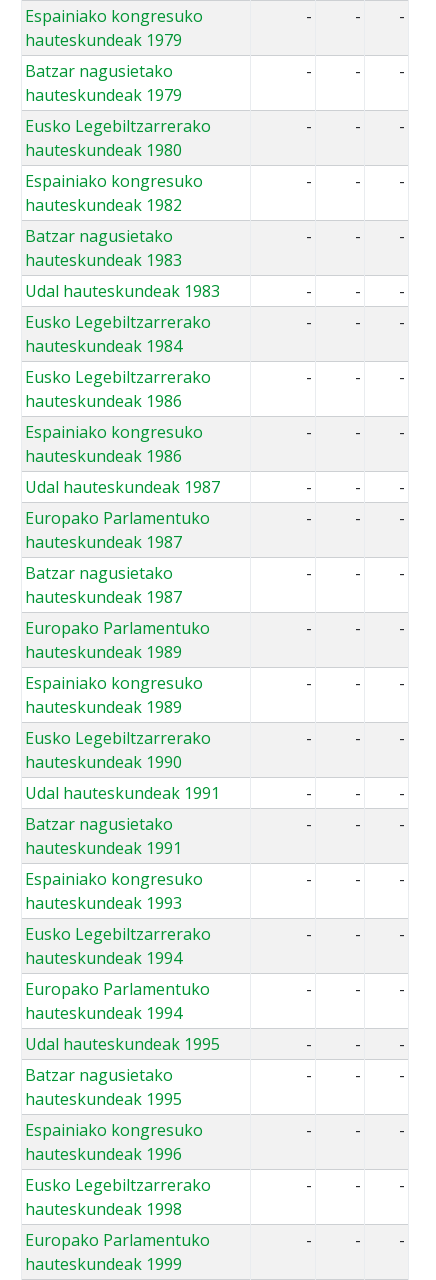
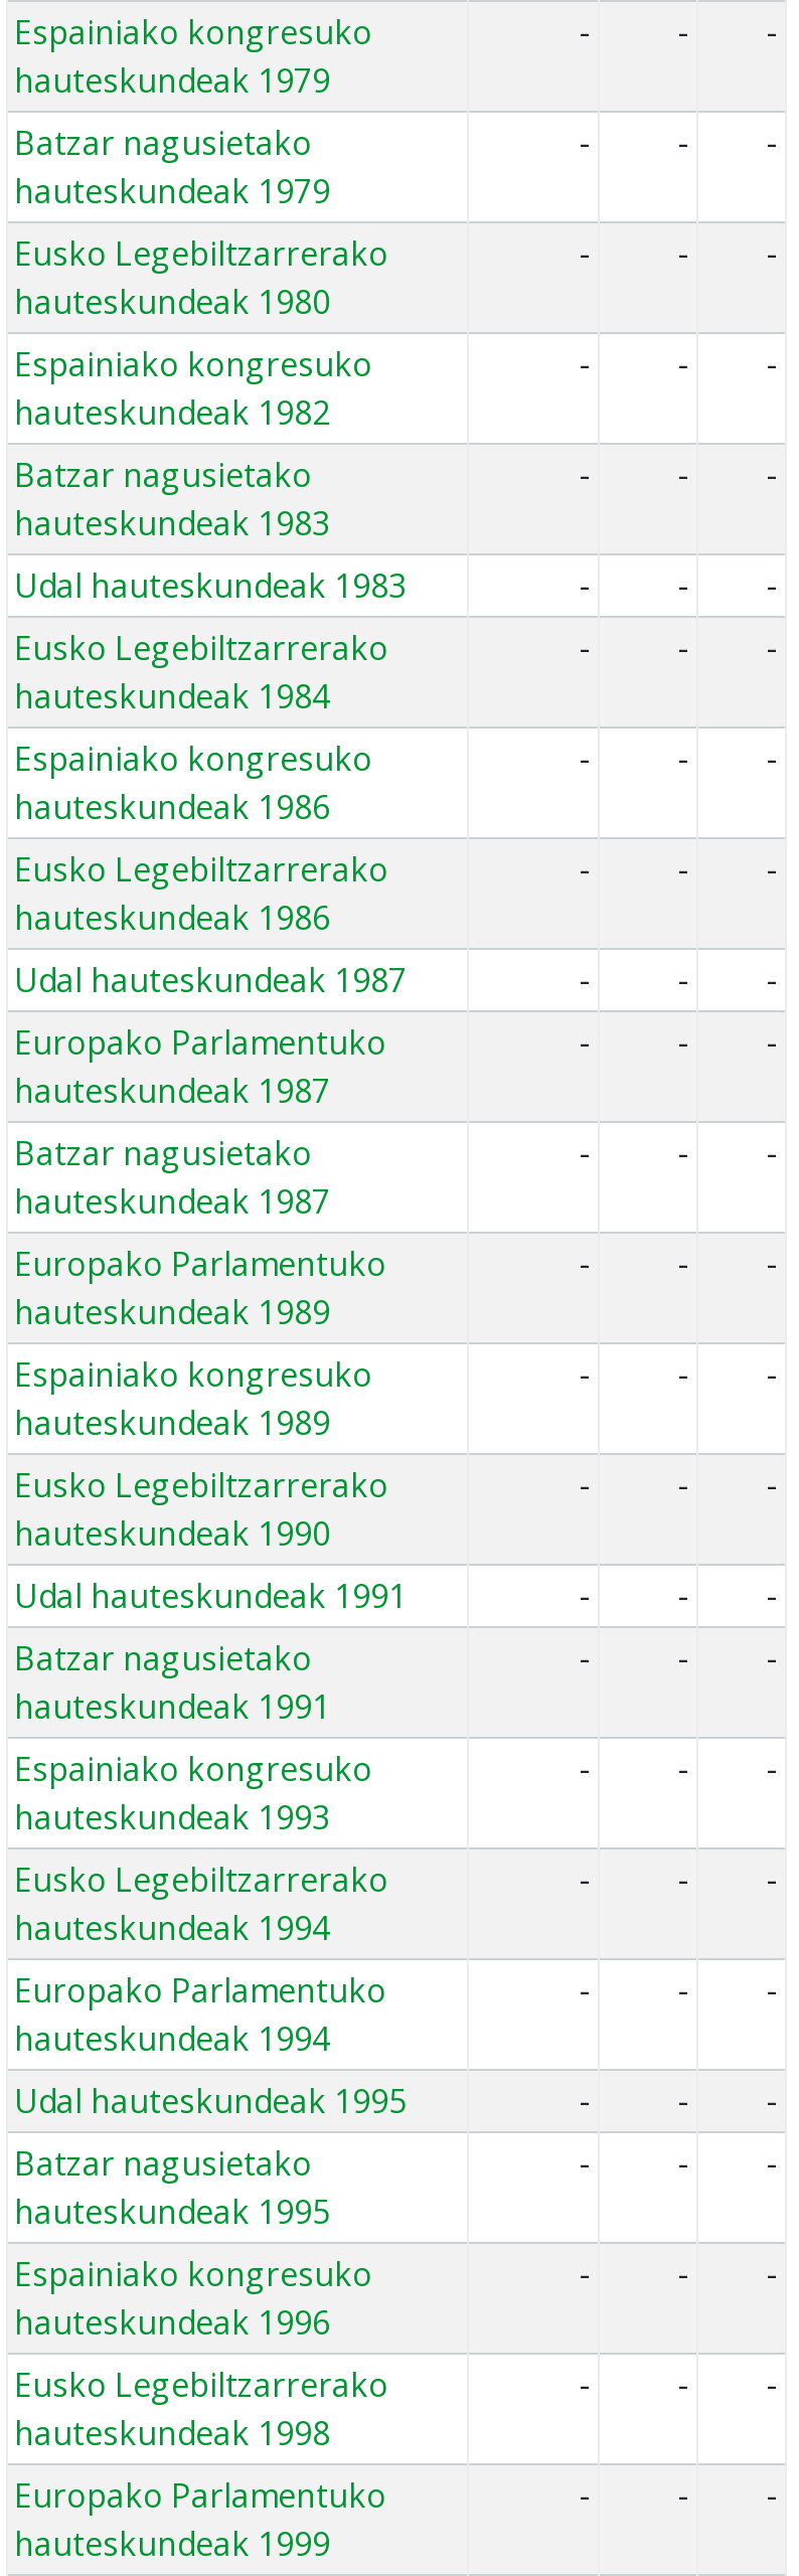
[25,366,211,388] Eusko Legebiltzarrerako -> [14,737,372,781] Espainiako kongresuko
[25,421,203,443] Espainiako kongresuko -> [14,848,388,892] Eusko Legebiltzarrerako

